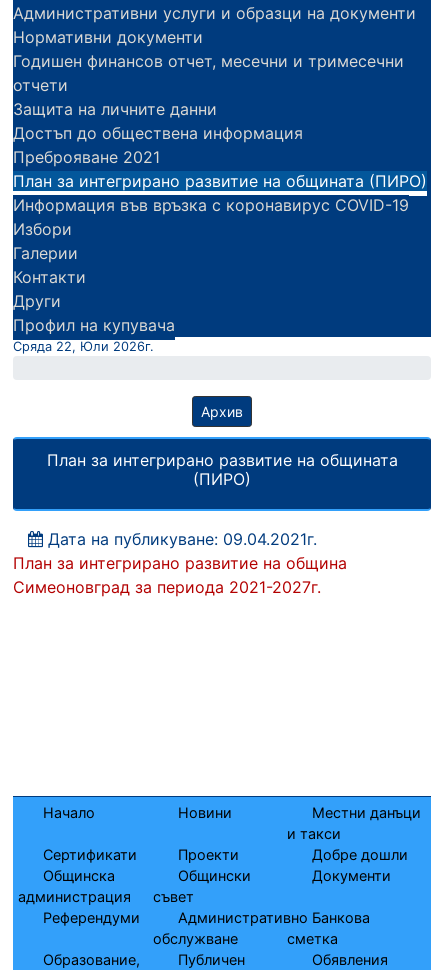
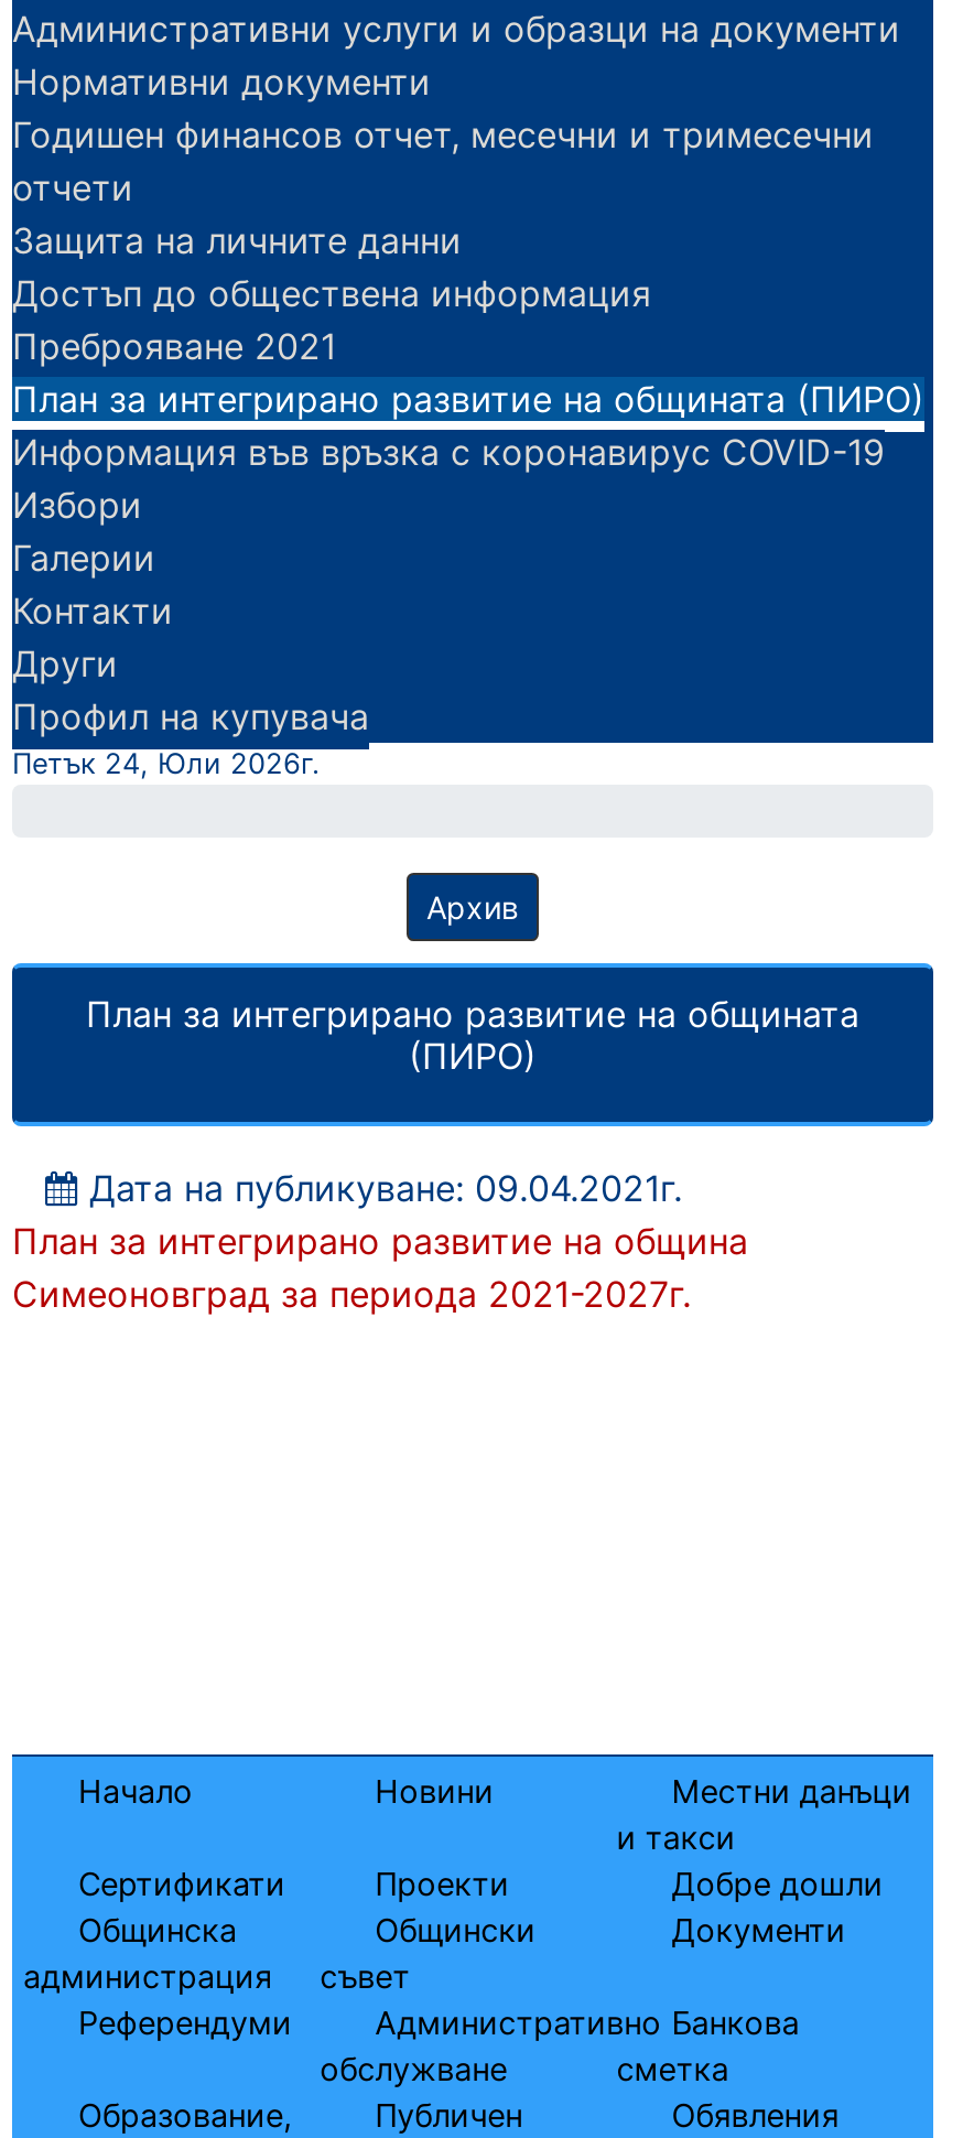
[13,339,154,354] Сряда 22, Юли 2026г. -> [12,747,321,780] Петък 24, Юли 2026г.

